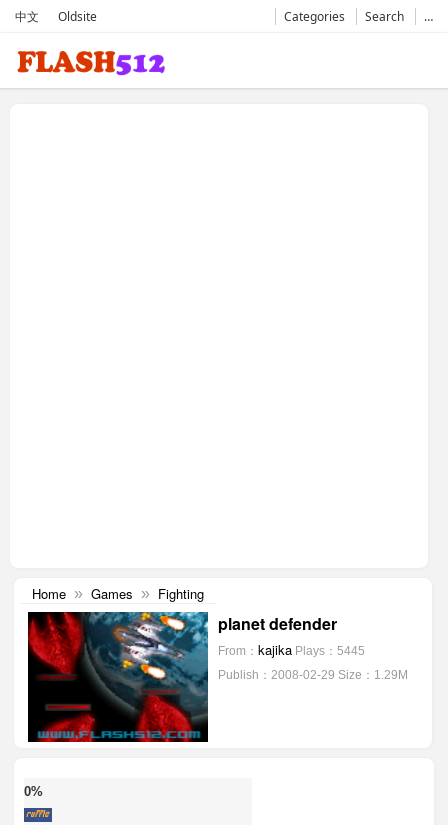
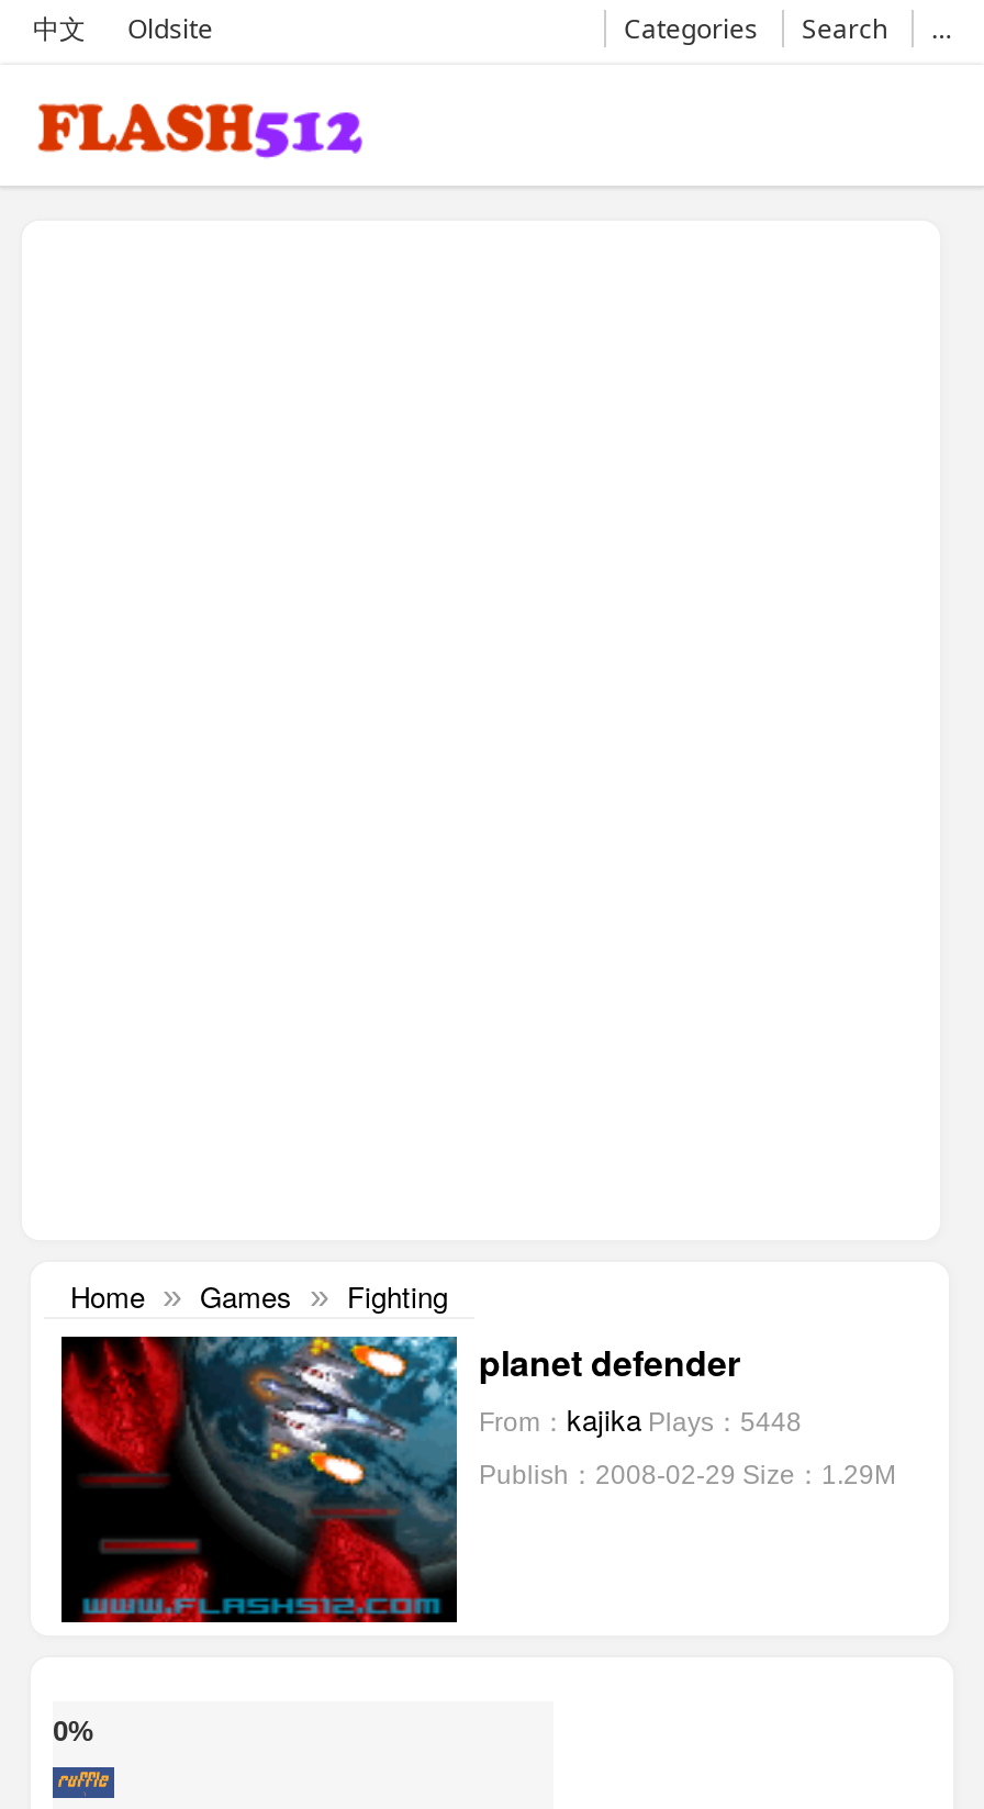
[218,640,365,659] From：kajika Plays：5445 -> [479,1398,802,1440] From：kajika Plays：5448

